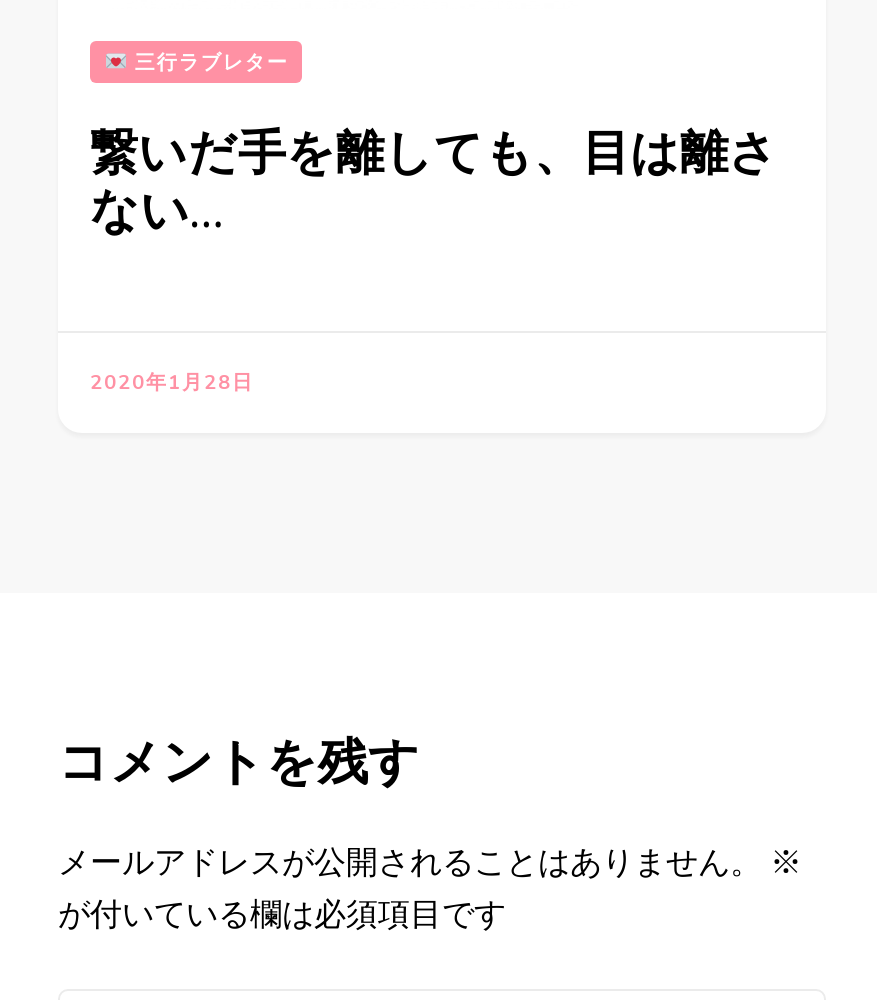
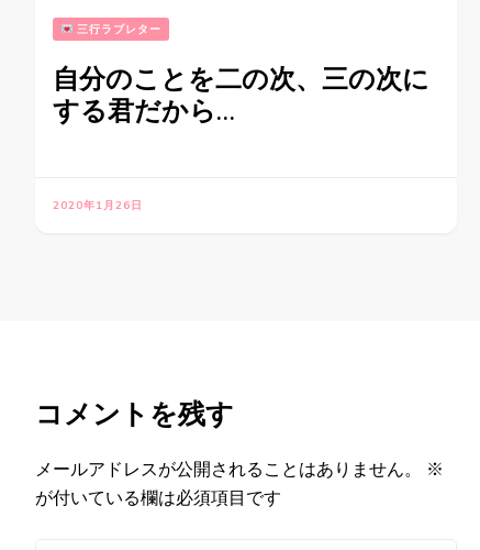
[90,125,778,241] 繋いだ手を離しても、目は離さ | ない… -> [53,64,429,128] 自分のことを二の次、三の次に | する君だから…
[90,369,254,397] 2020年1月28日 -> [53,198,143,213] 2020年1月26日

